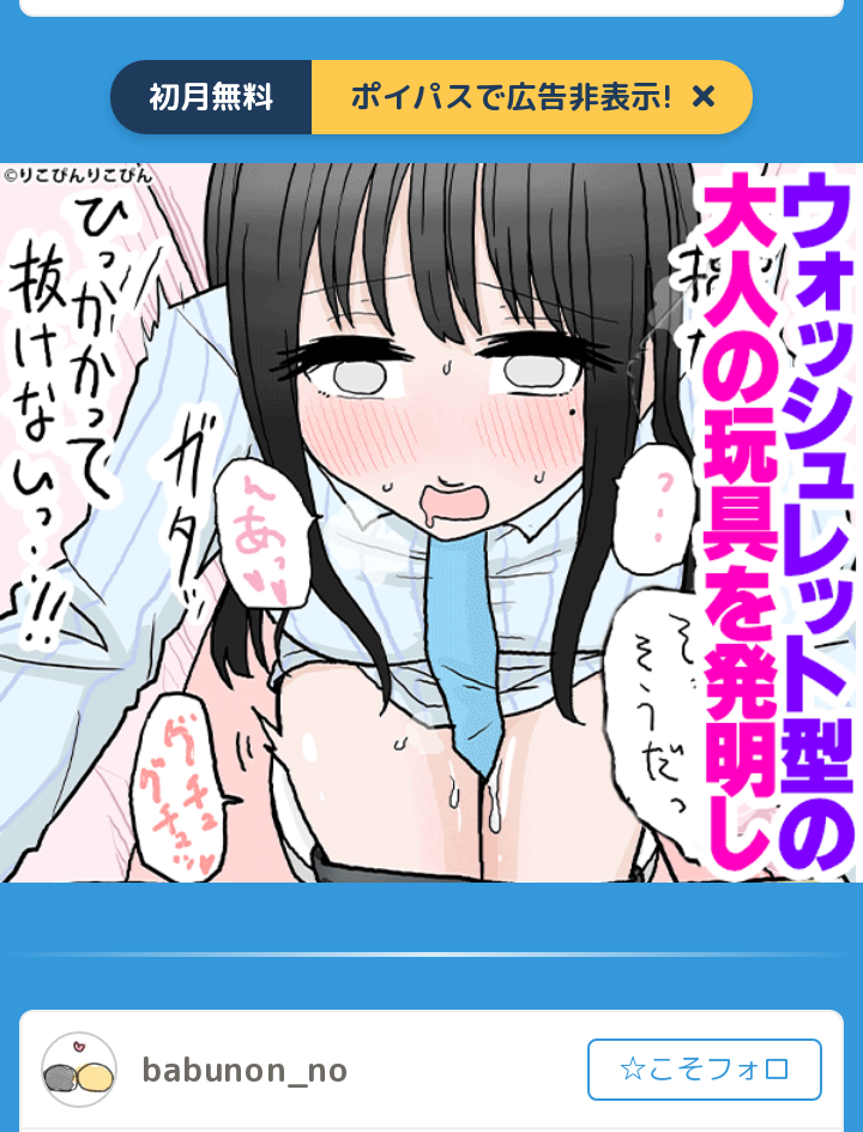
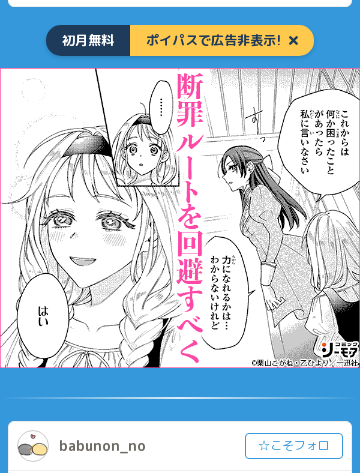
[7,161,856,885] [image] -> [3,67,357,369] [image]

